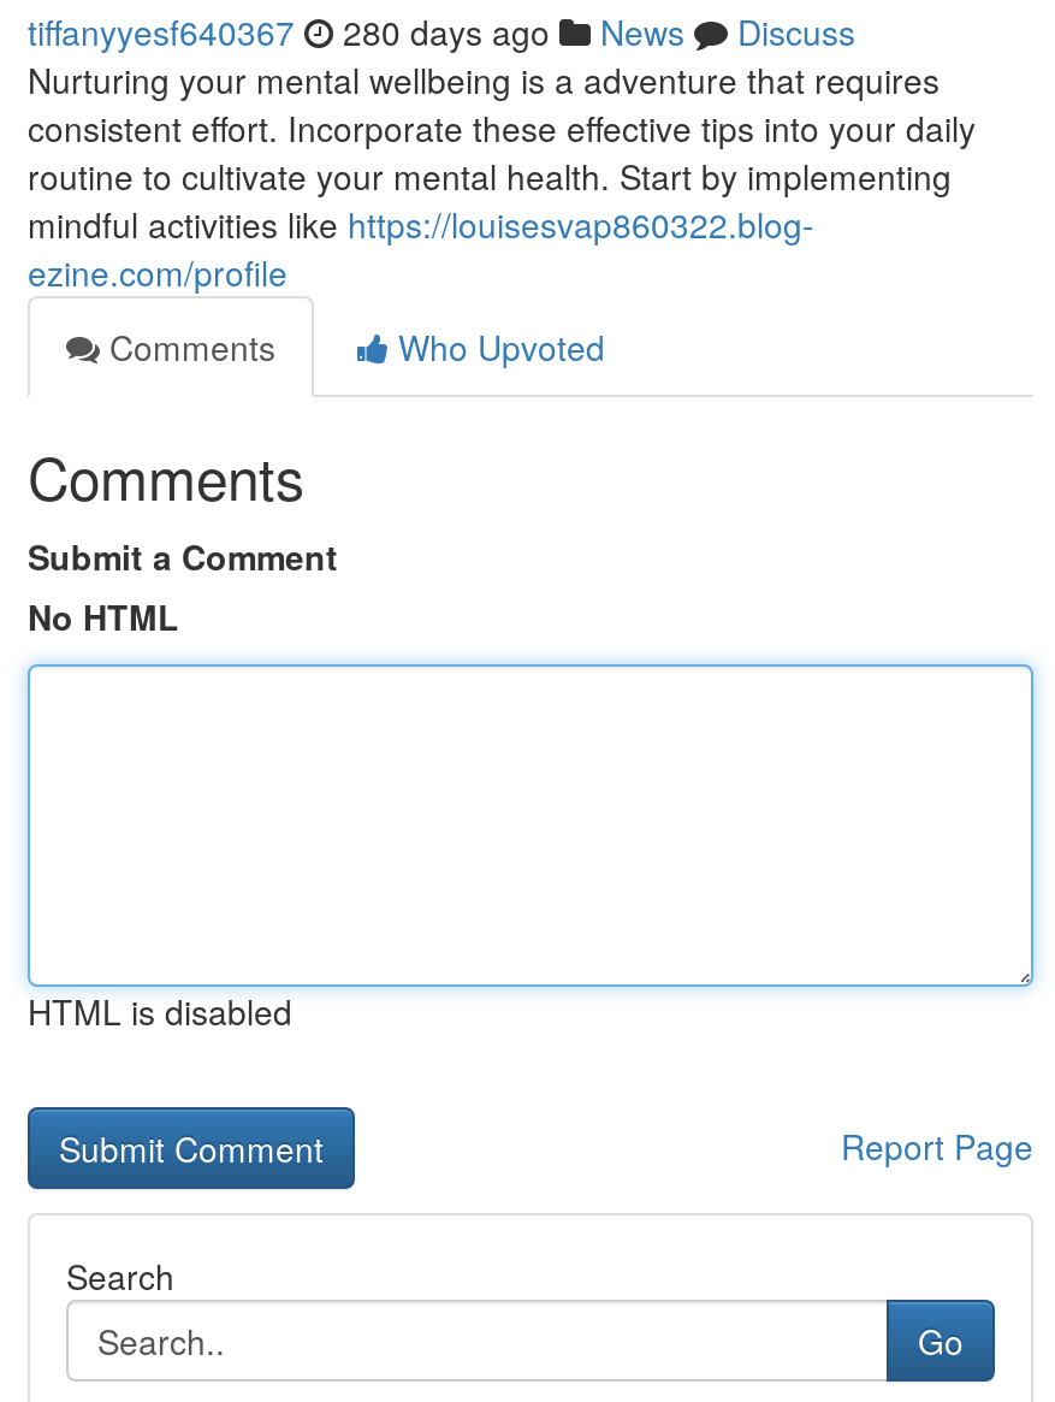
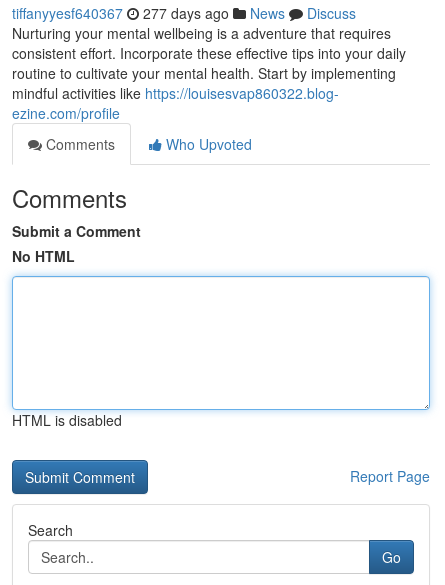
[28,7,855,55] tiffanyyesf640367 280 days ago News Discuss -> [12,3,356,23] tiffanyyesf640367 277 days ago News Discuss

